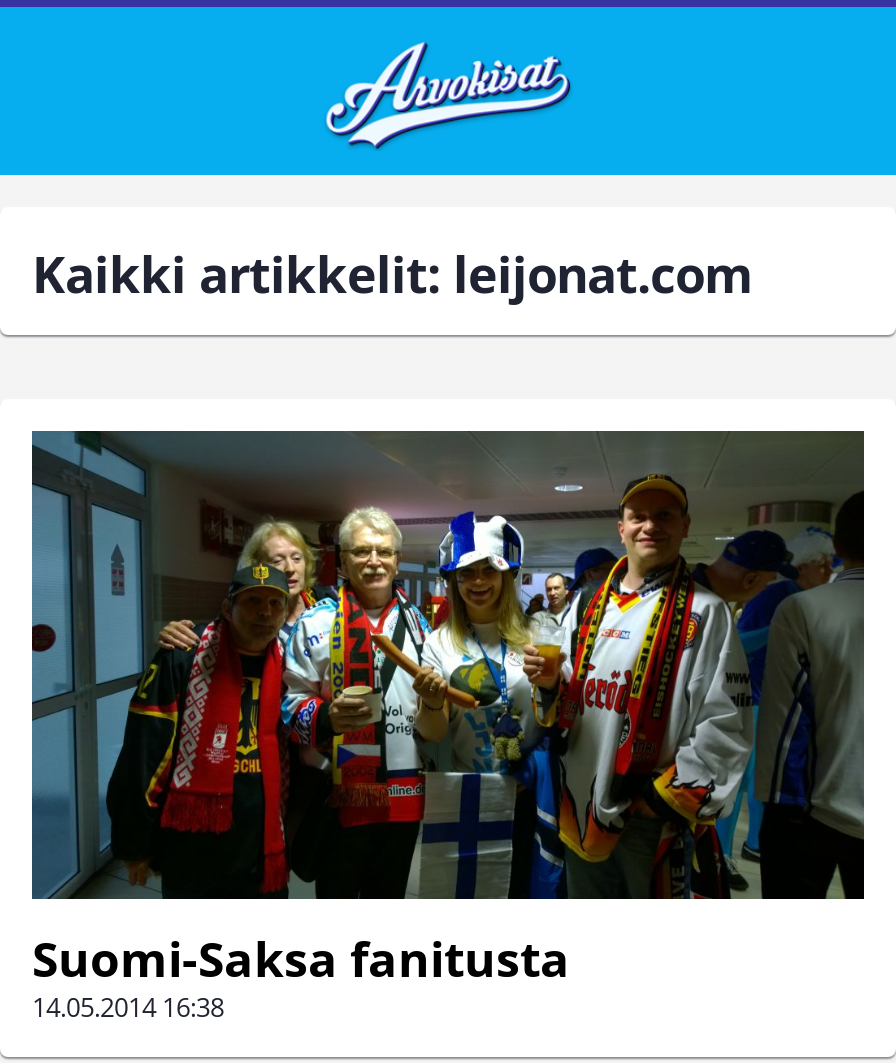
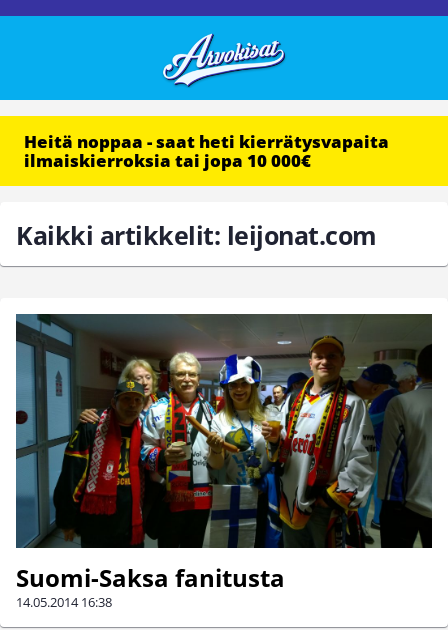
none -> [24,130,389,172] Heitä noppaa - saat heti kierrätysvapaita | ilmaiskierroksia tai jopa 10 000€

